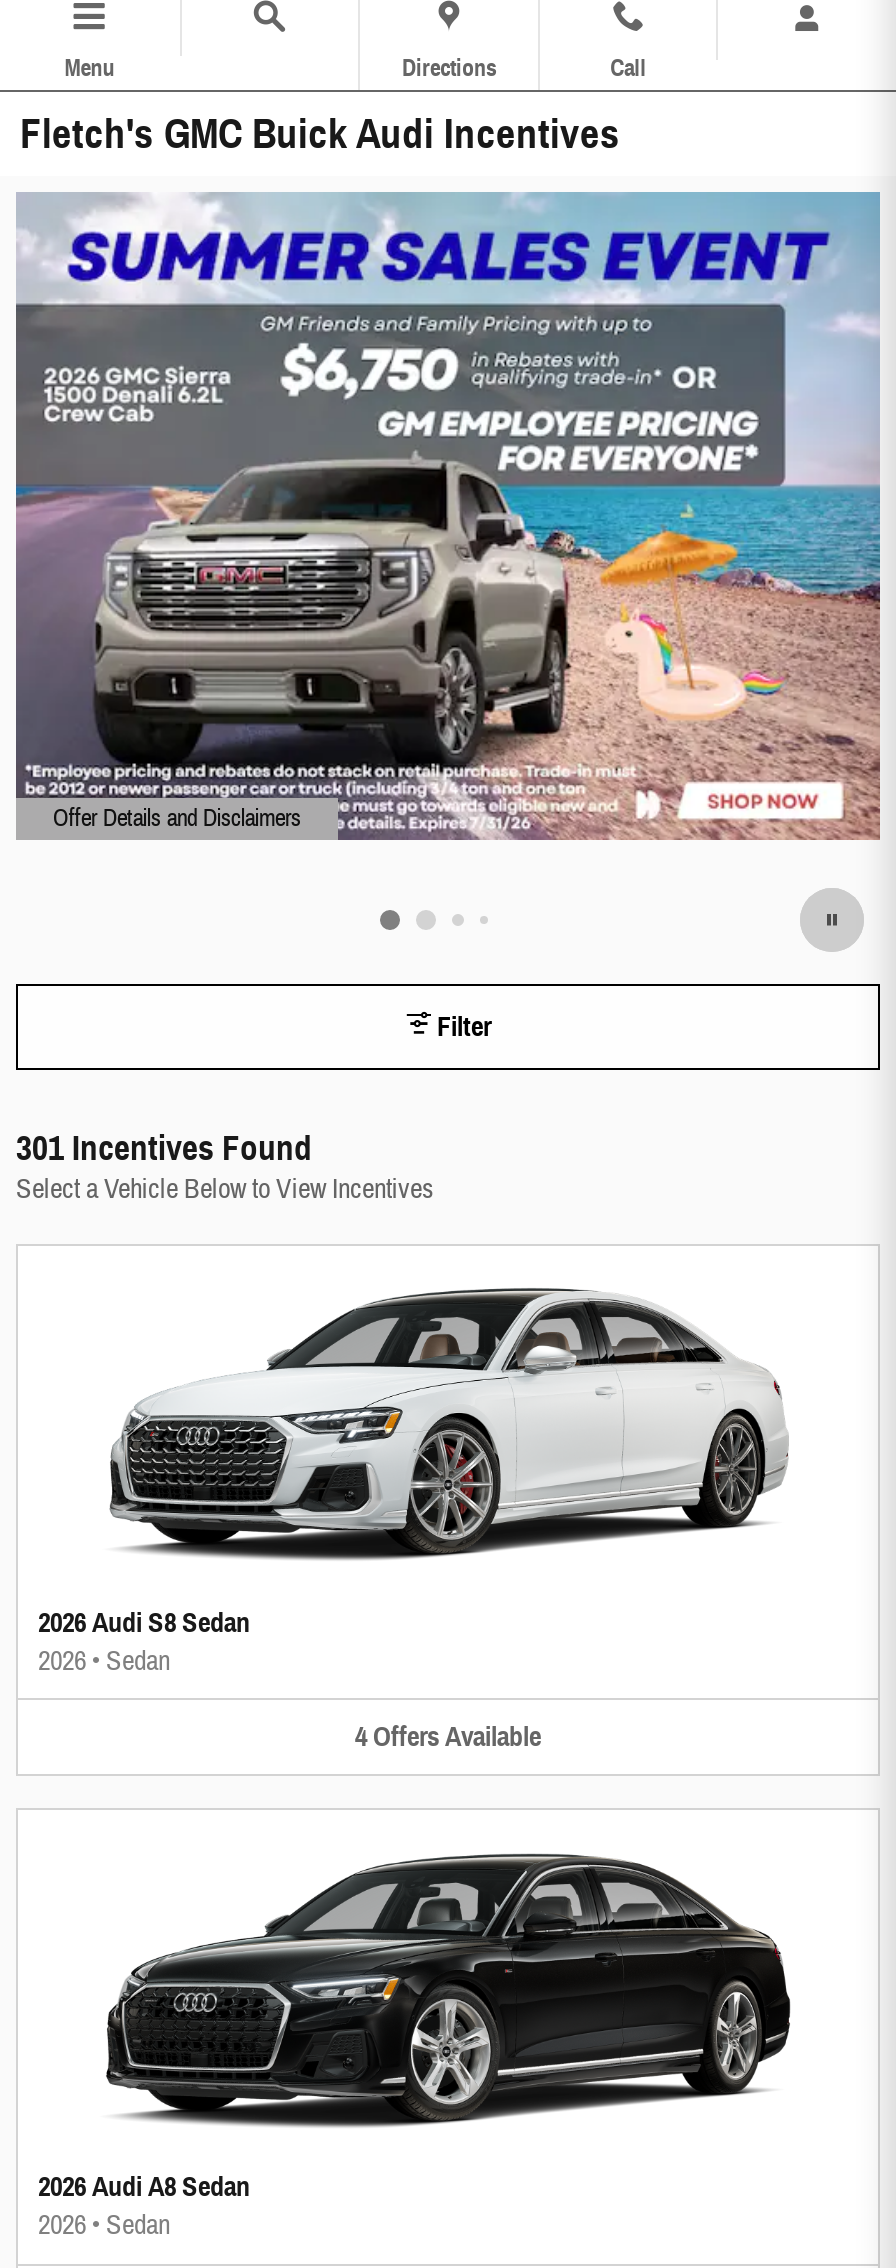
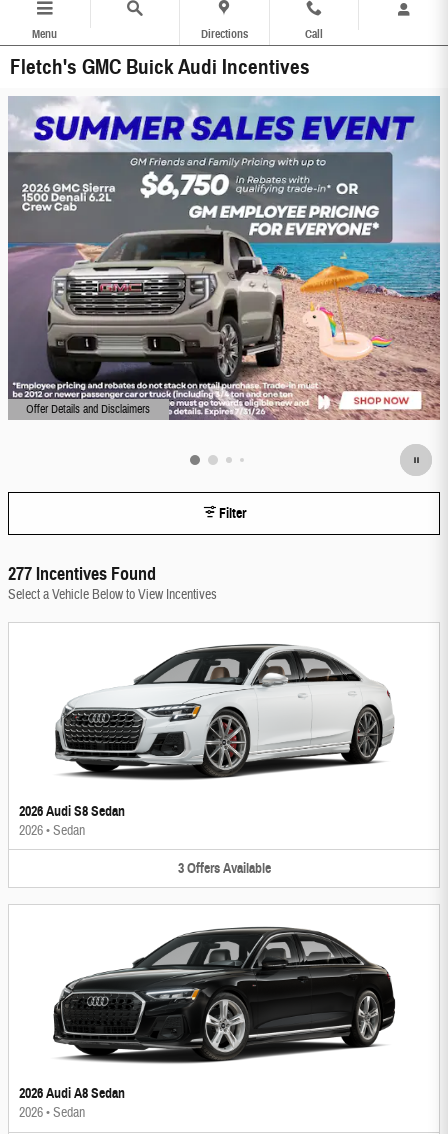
[16,1125,312,1169] 301 Incentives Found -> [8,563,156,585] 277 Incentives Found
[355,1719,541,1753] 4 Offers Available -> [177,860,270,877] 3 Offers Available

